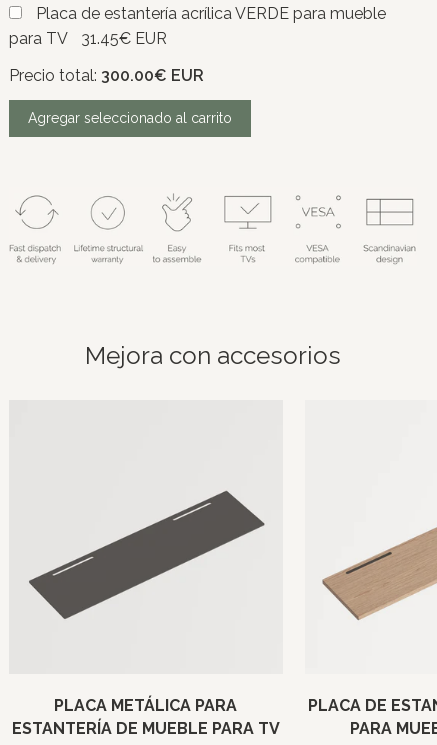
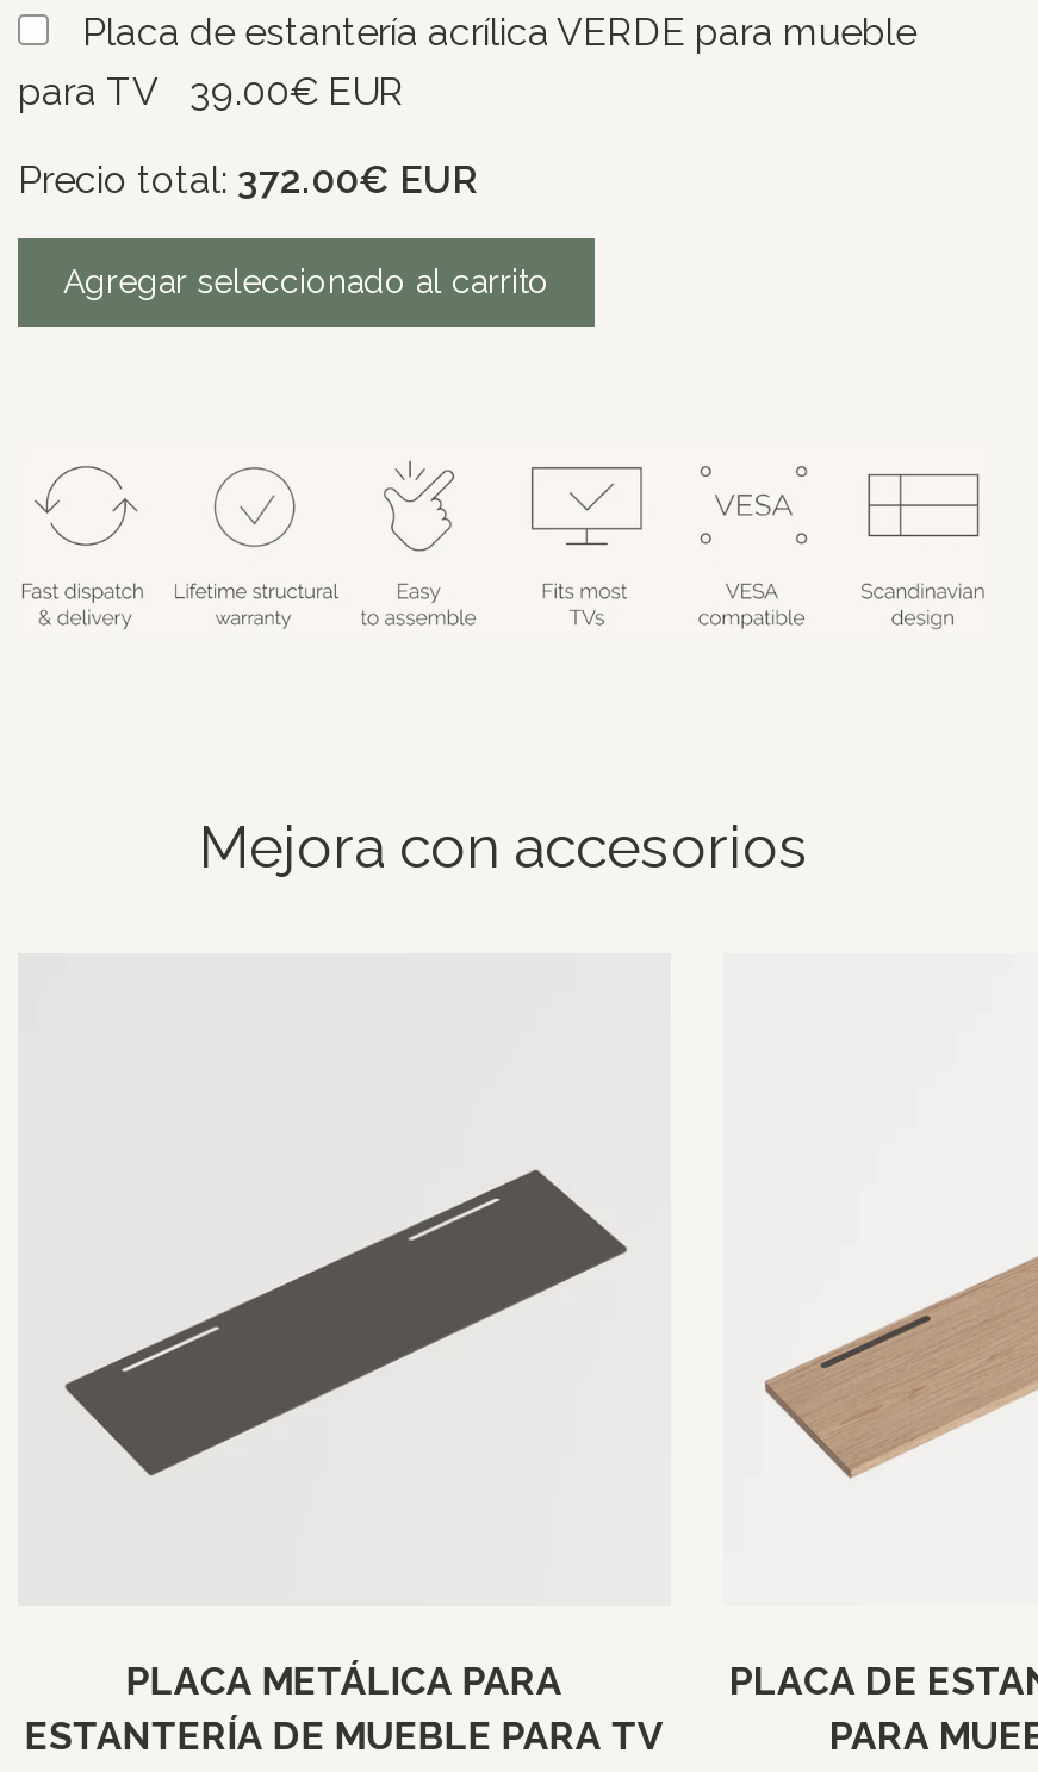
[9,29,167,48] para TV 31.45€ EUR -> [18,68,404,113] para TV 39.00€ EUR
[9,66,204,85] Precio total: 300.00€ EUR -> [18,156,478,202] Precio total: 372.00€ EUR

